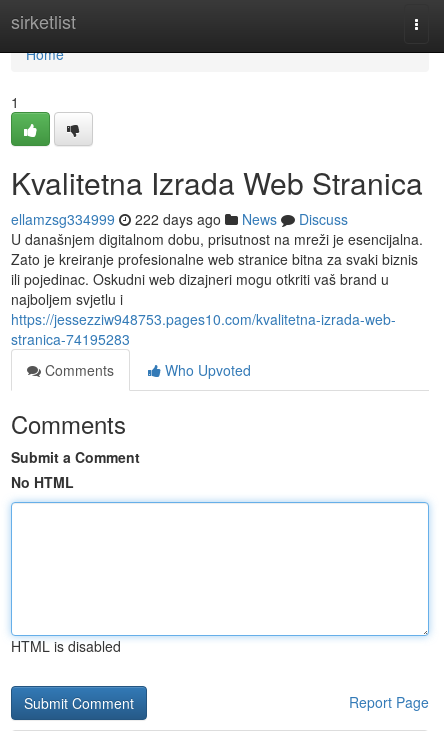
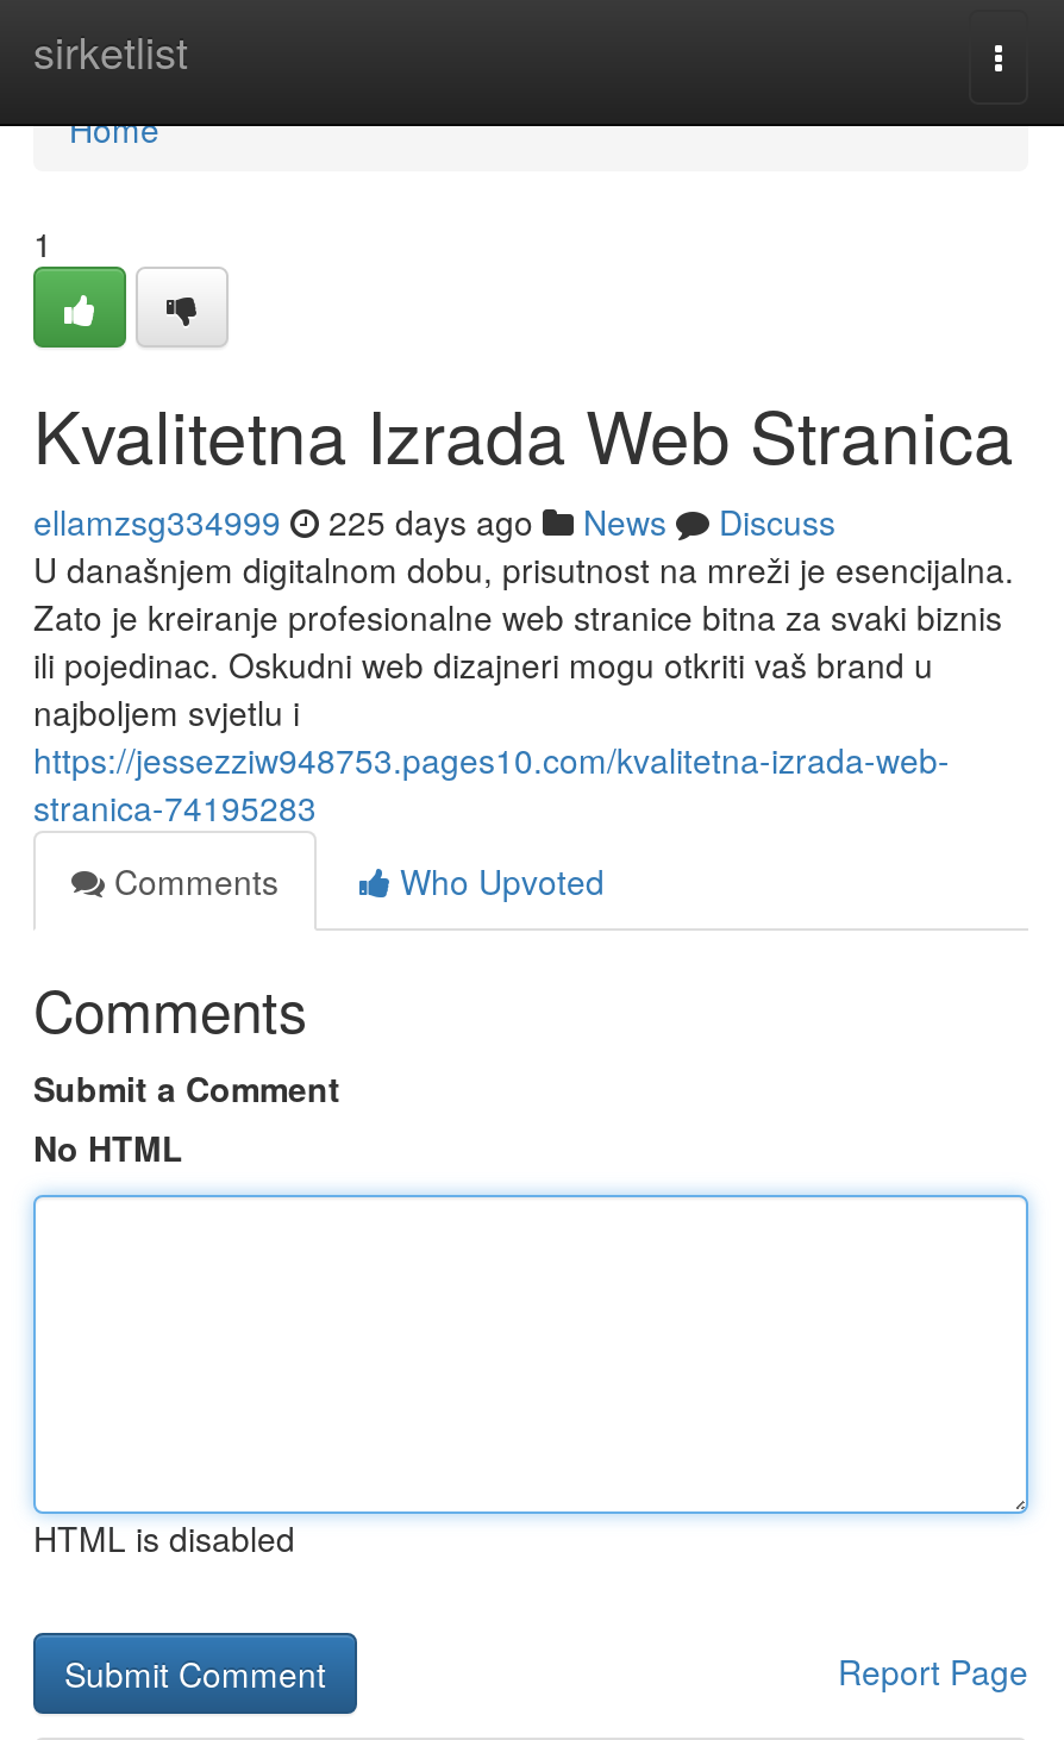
[11,209,348,229] ellamzsg334999 222 days ago News Discuss -> [33,497,835,545] ellamzsg334999 225 days ago News Discuss

